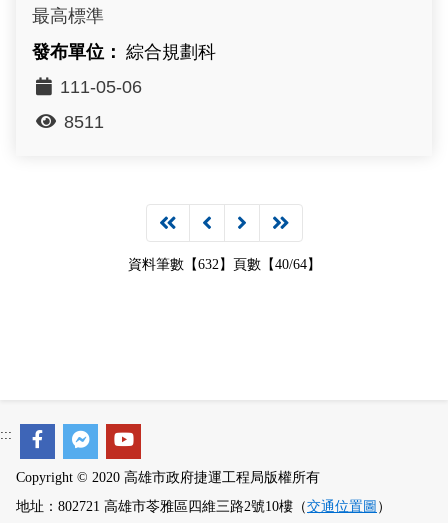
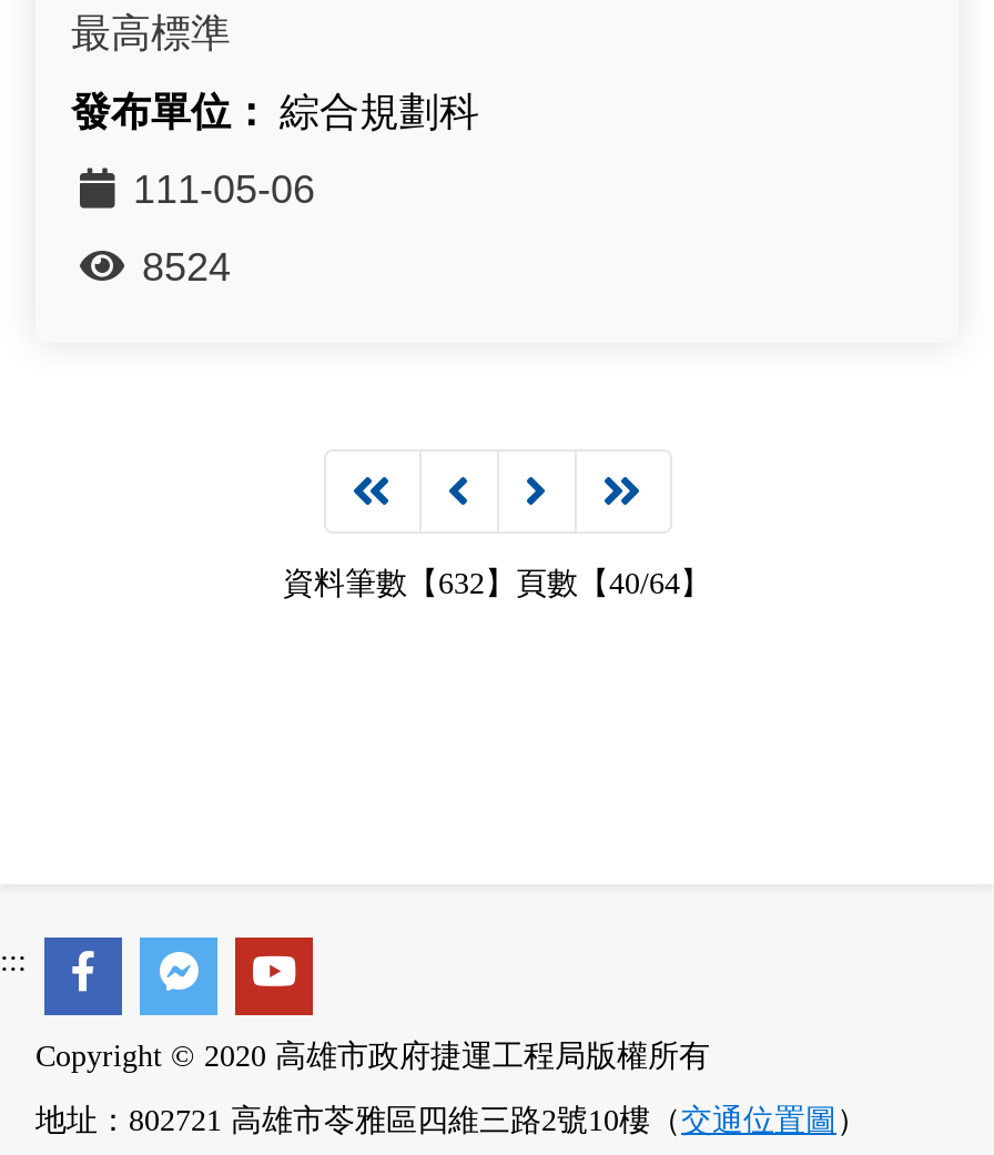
[64,111,104,131] 8511 -> [142,244,231,288] 8524

